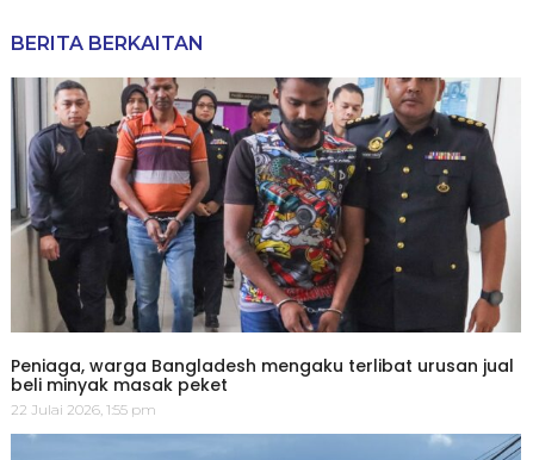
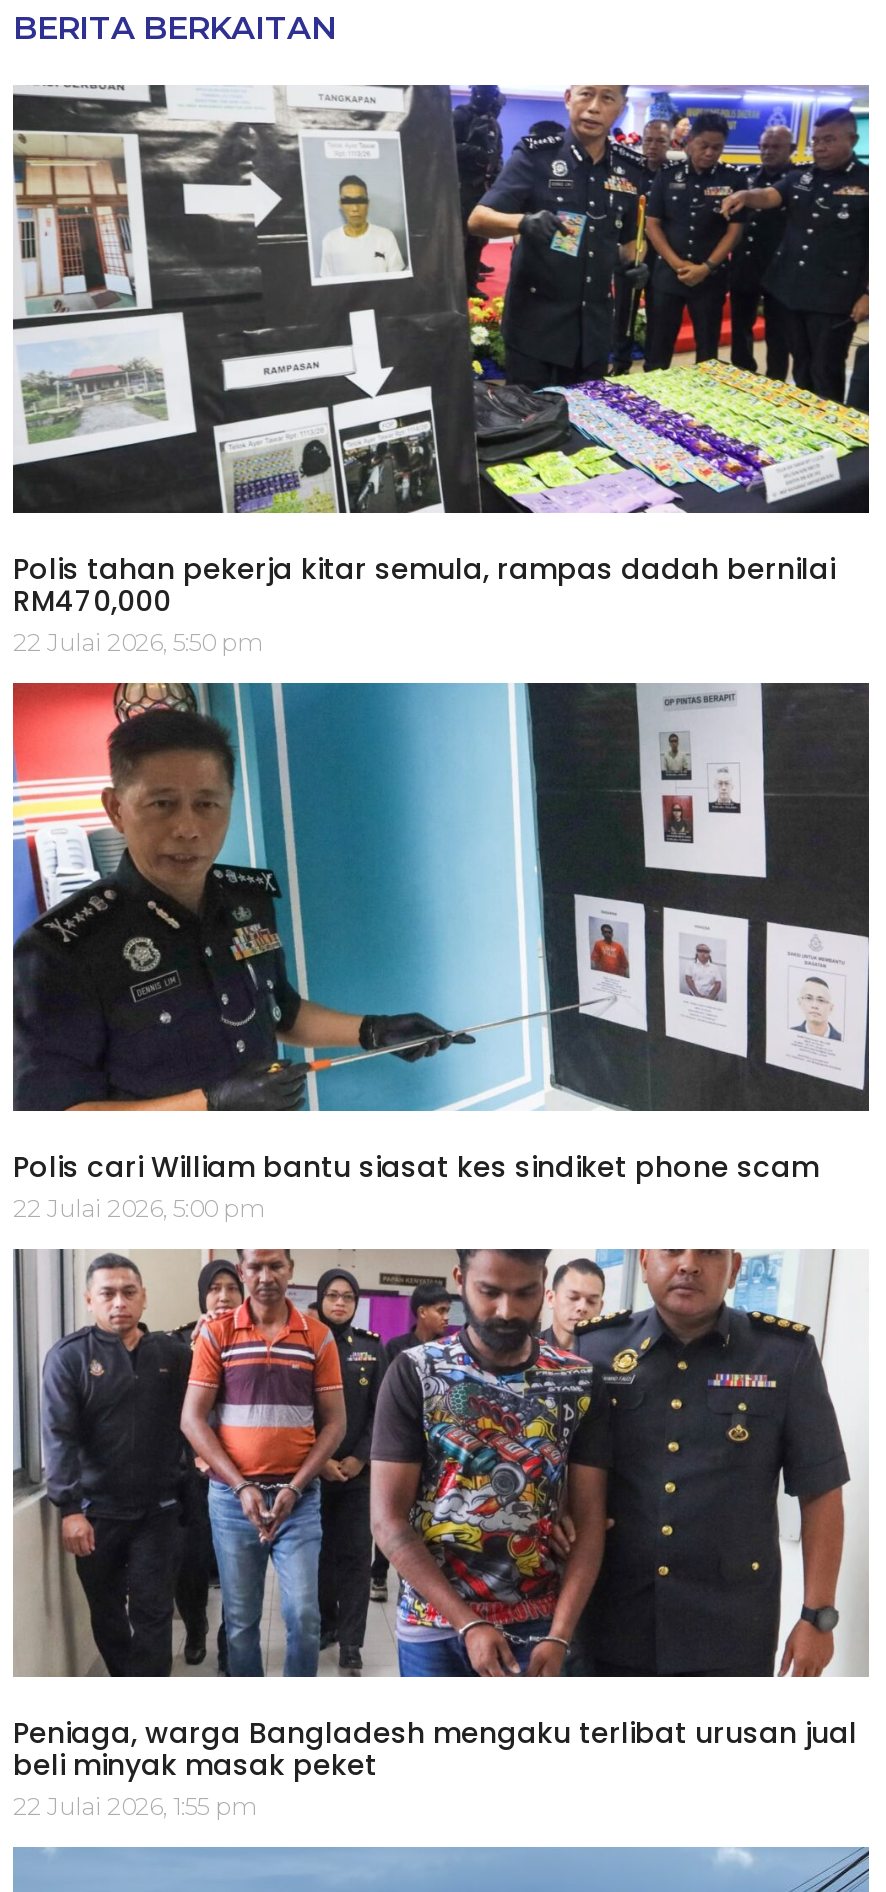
none -> [11,84,871,658] [image] | Polis tahan pekerja kitar semula, rampas dadah bernilai | RM470,000 | 22 Julai 2026, 5:50 pm
none -> [11,682,871,1224] [image] | Polis cari William bantu siasat kes sindiket phone scam | 22 Julai 2026, 5:00 pm

